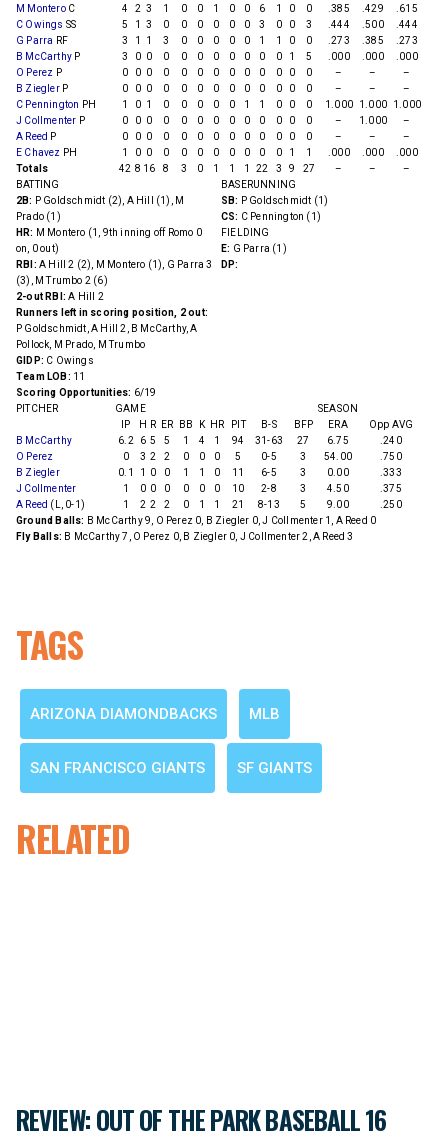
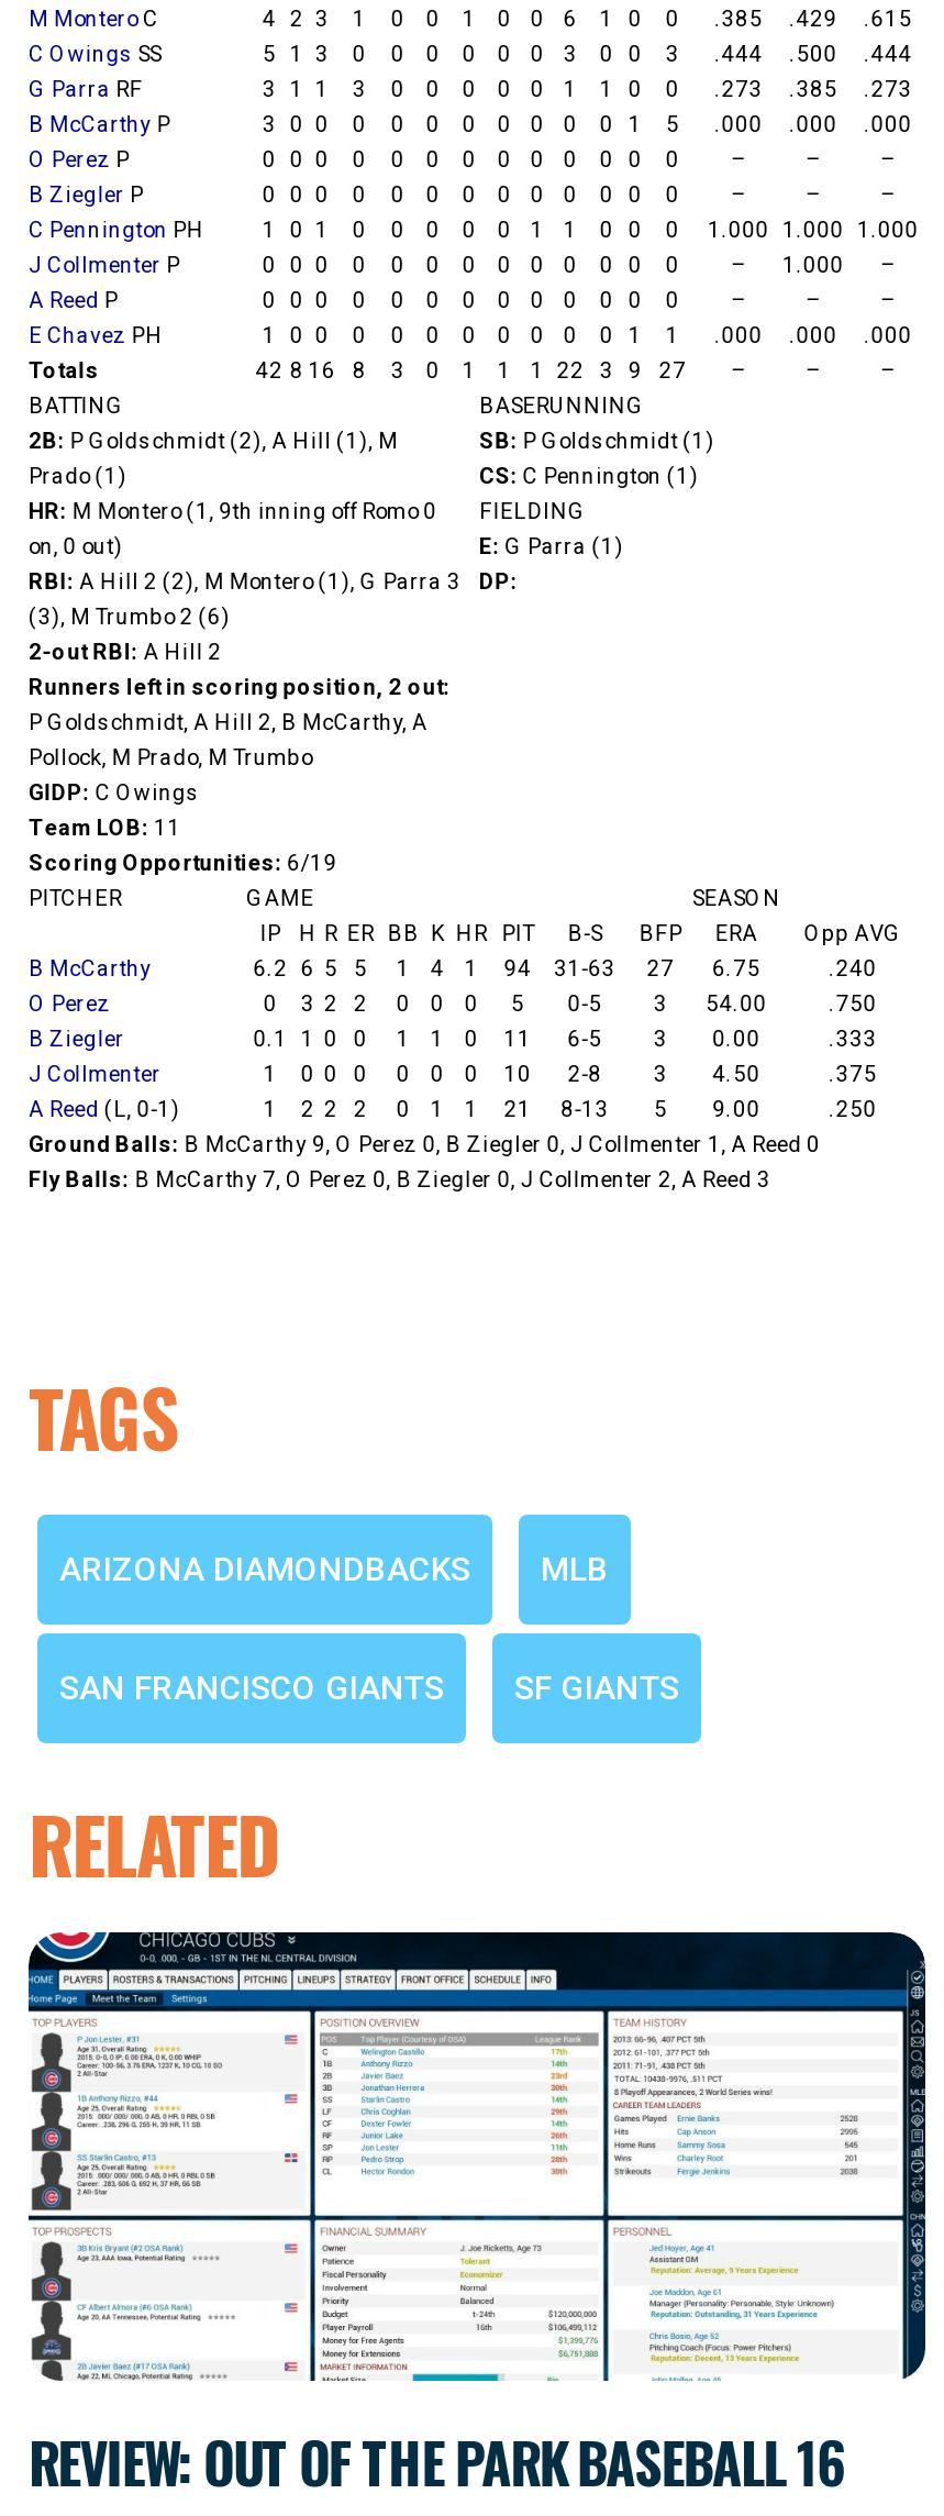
none -> [26,1930,928,2383] [image]

